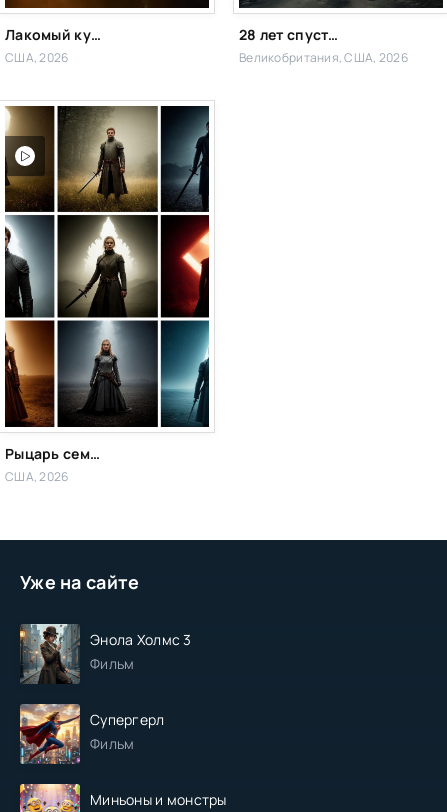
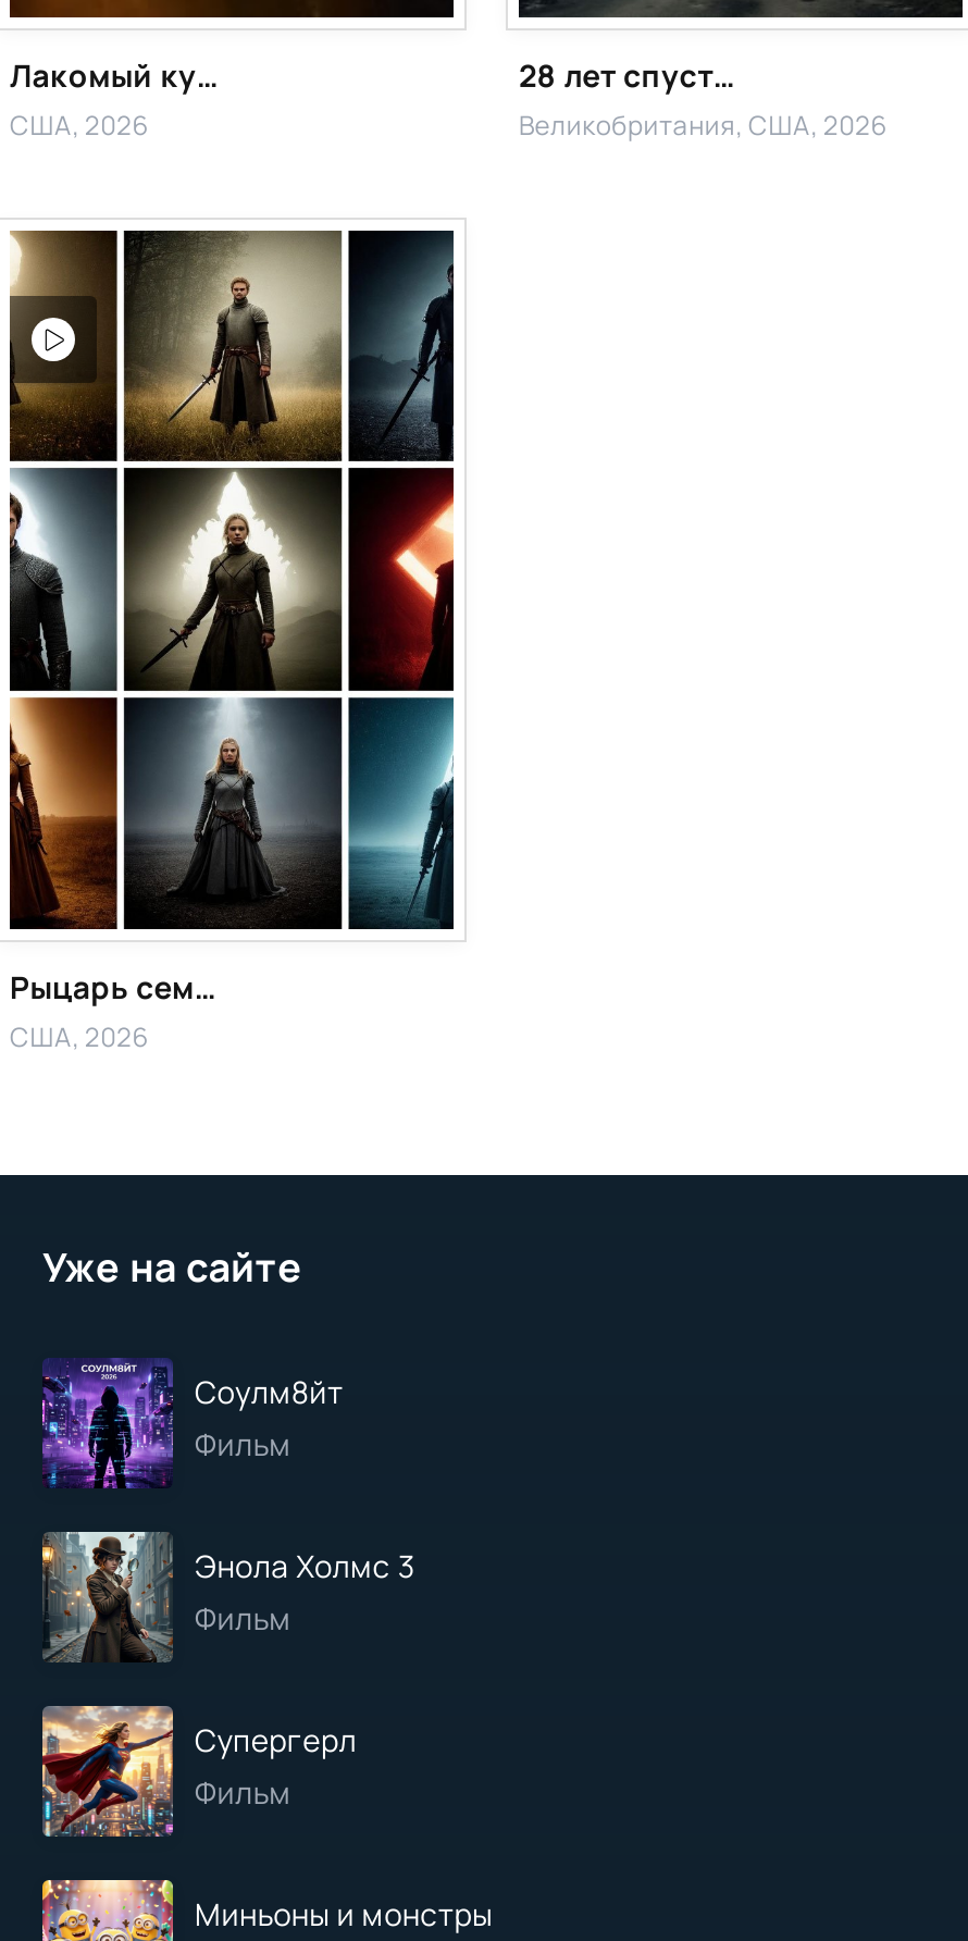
none -> [40,1358,343,1491] [image] | Соулм8йт | Фильм

